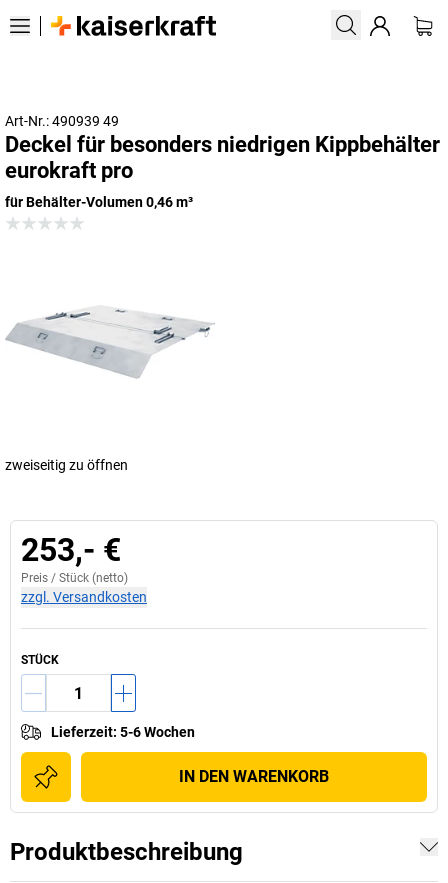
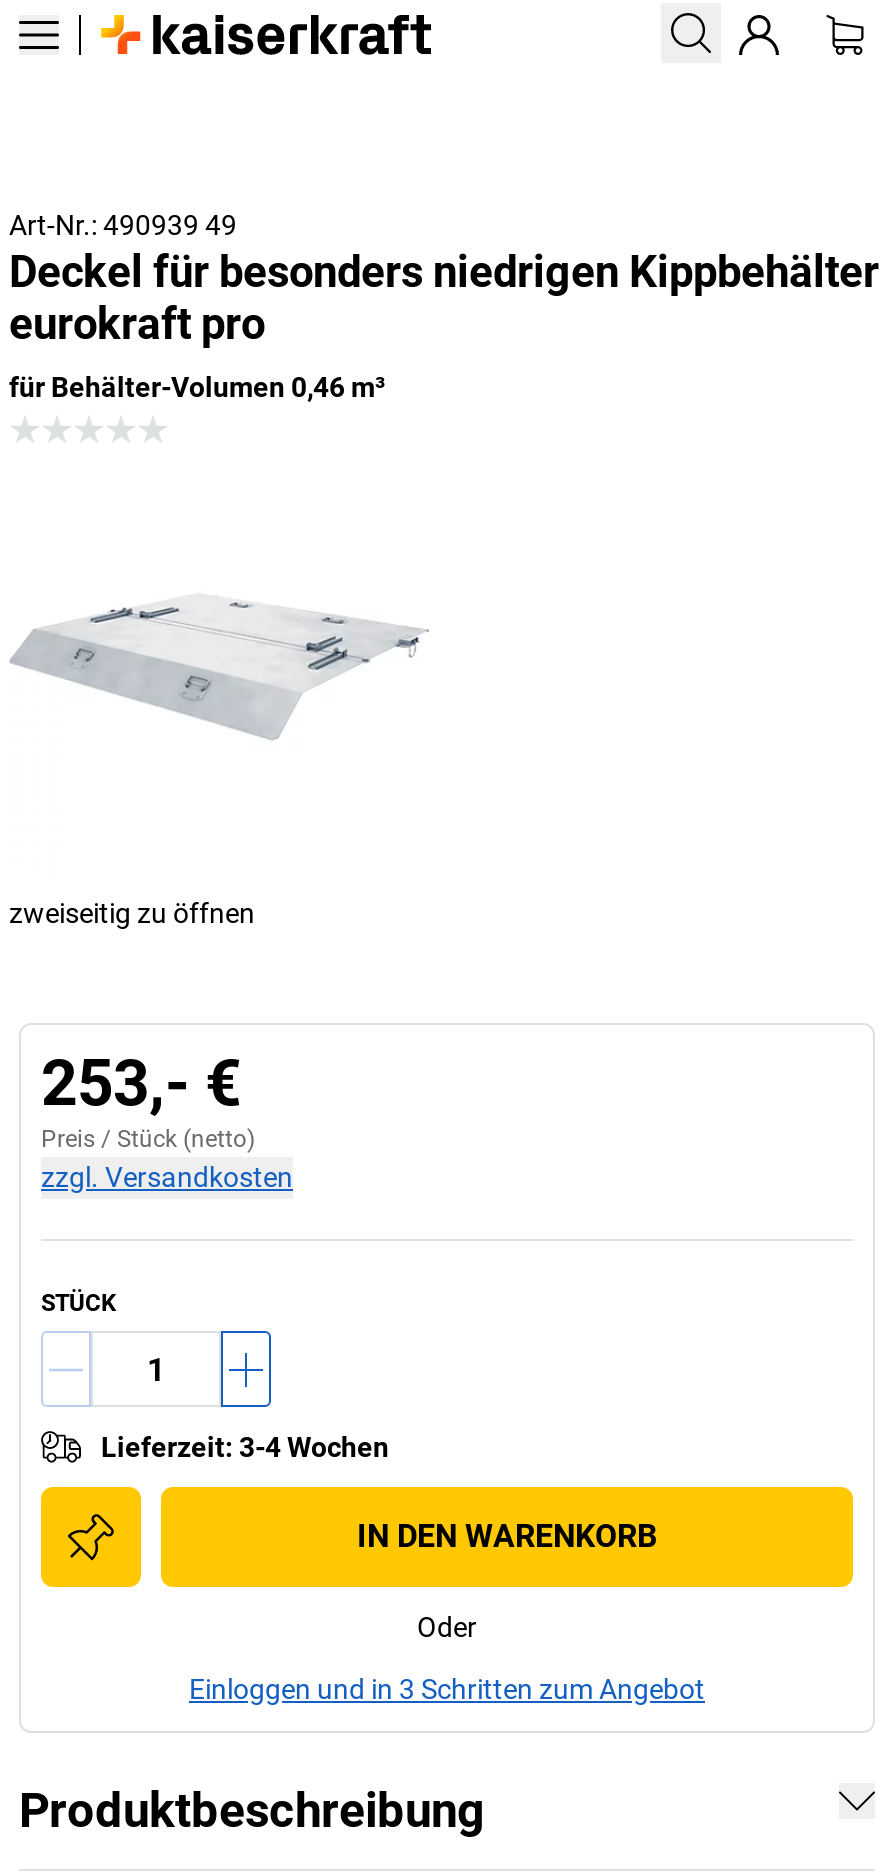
[51,724,195,740] Lieferzeit: 5-6 Wochen -> [101,1431,389,1463] Lieferzeit: 3-4 Wochen
none -> [189,1611,705,1705] Oder | Einloggen und in 3 Schritten zum Angebot

